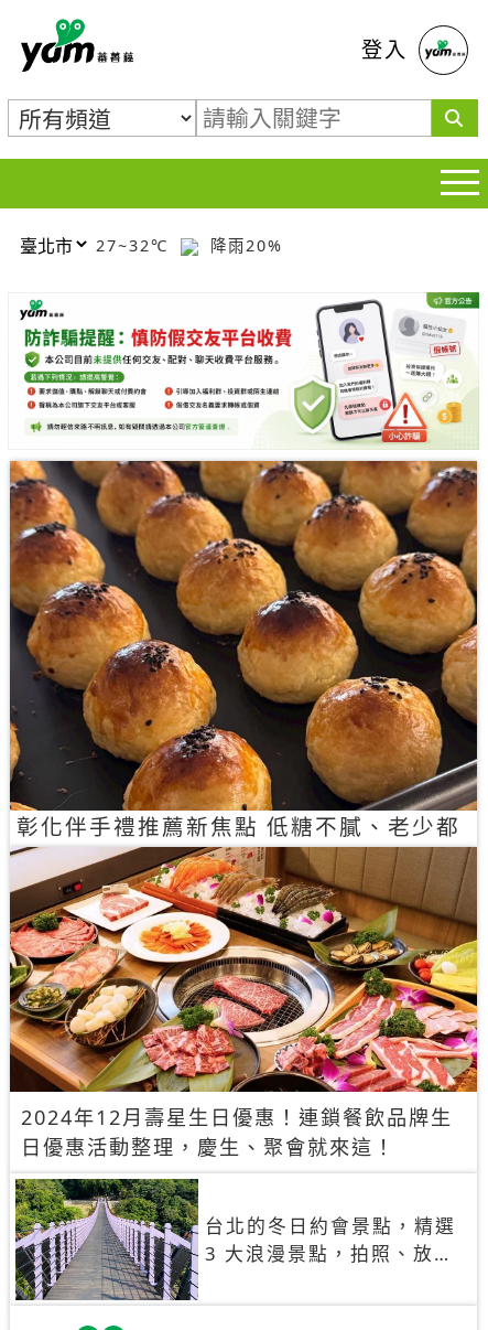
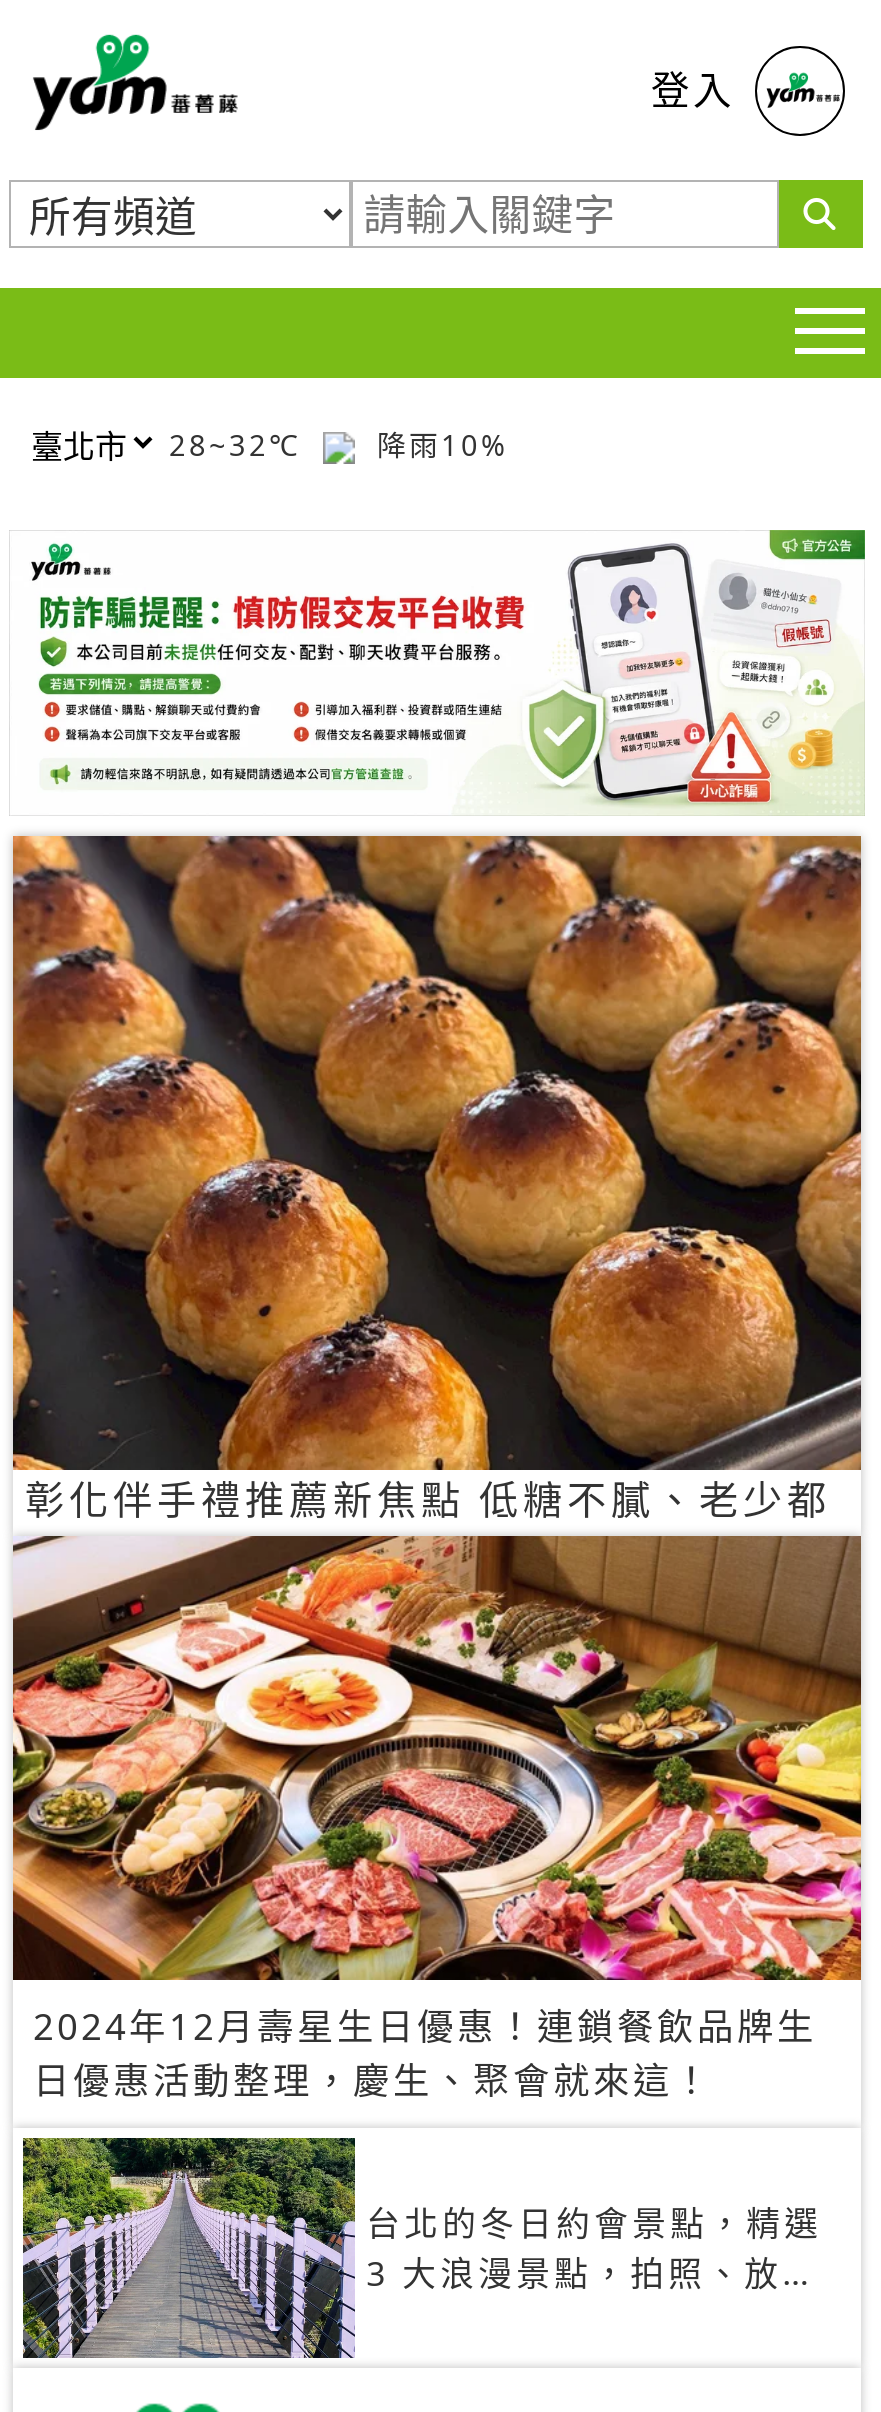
[96,234,175,255] 27~32℃ -> [169,425,313,463] 28~32℃
[204,234,283,255] 降雨20% -> [365,425,509,463] 降雨10%

